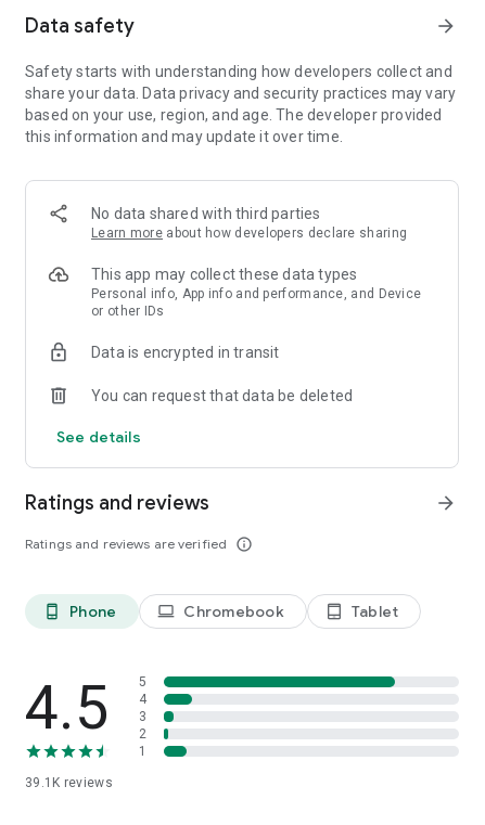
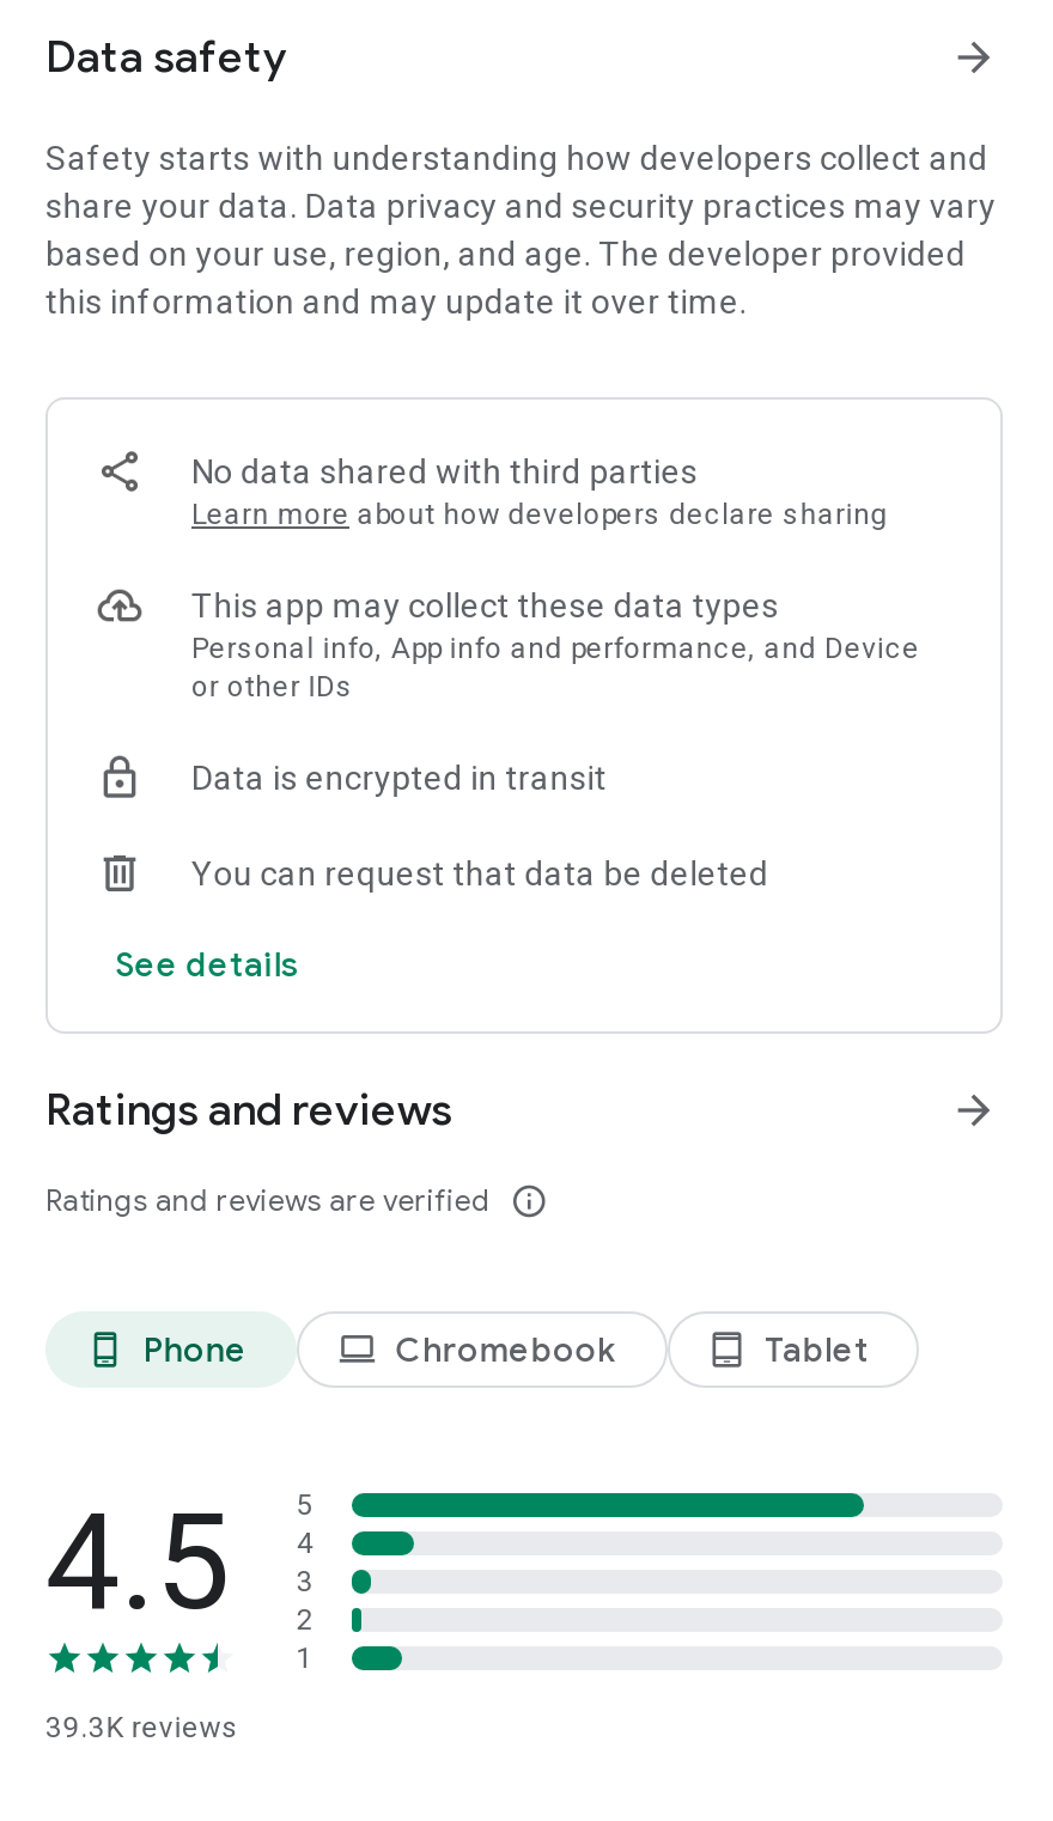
[25,775,113,790] 39.1K reviews -> [45,1711,239,1744] 39.3K reviews

